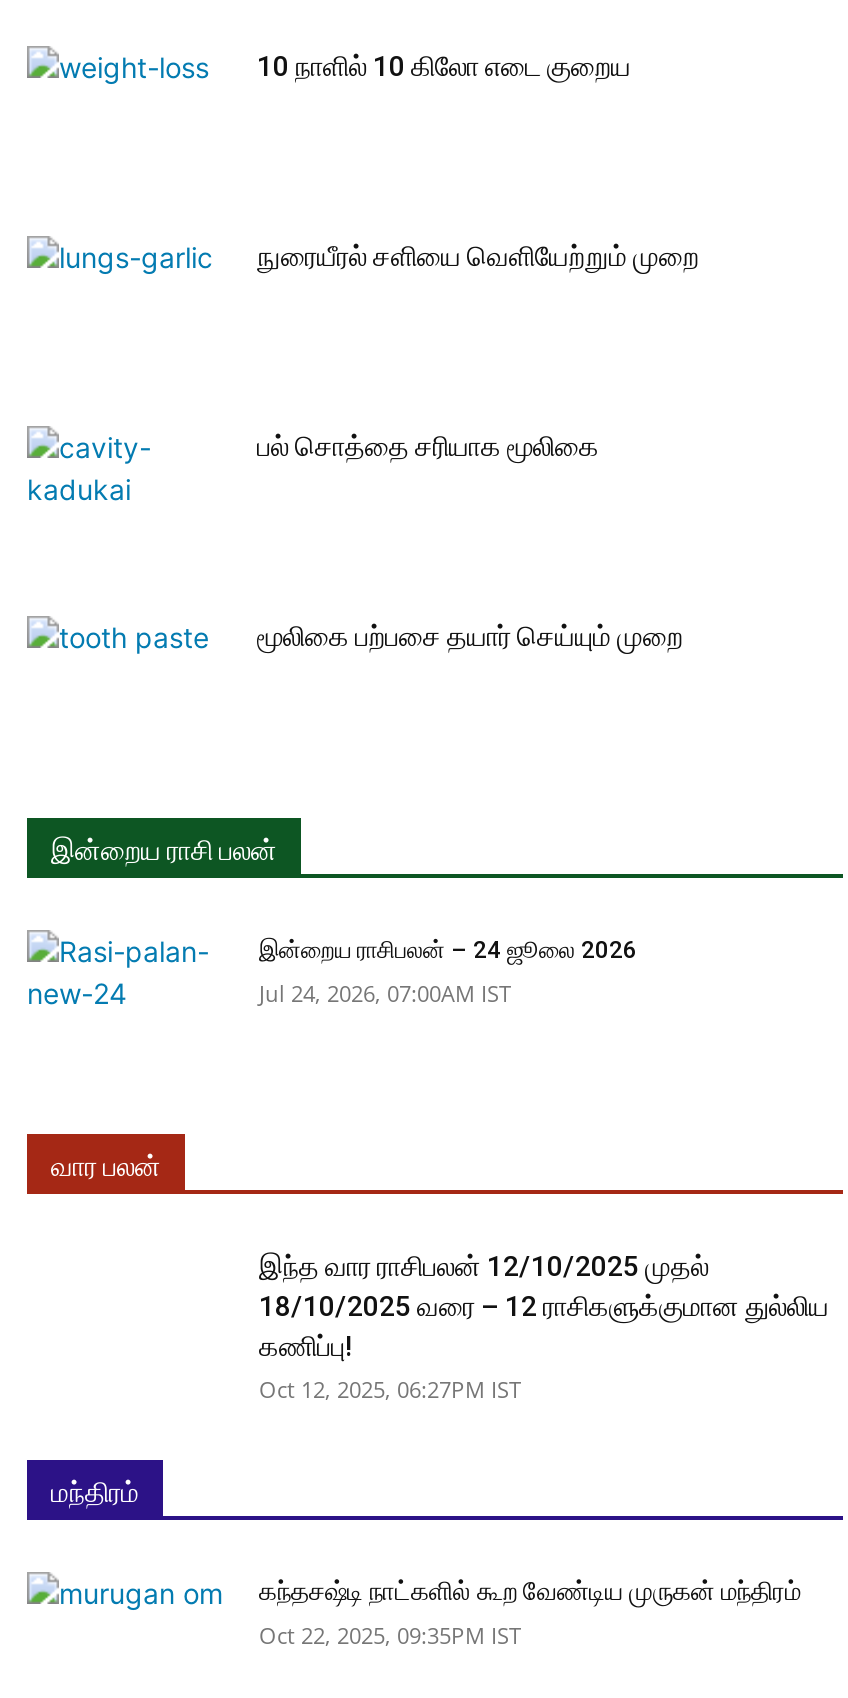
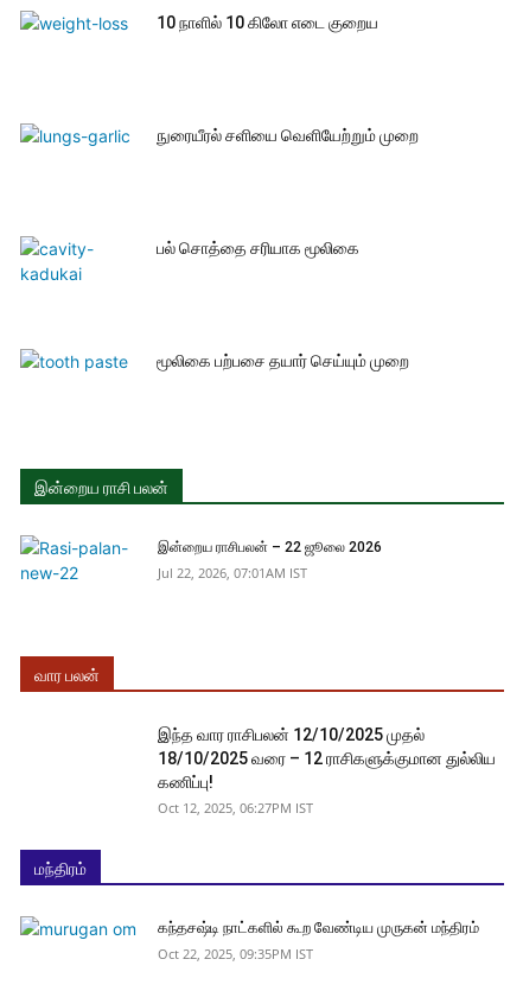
[259,936,637,964] இன்றைய ராசிபலன் – 24 ஜூலை 2026 -> [158,539,382,555] இன்றைய ராசிபலன் – 22 ஜூலை 2026
[259,978,511,1008] Jul 24, 2026, 07:00AM IST -> [158,564,307,582] Jul 22, 2026, 07:01AM IST

